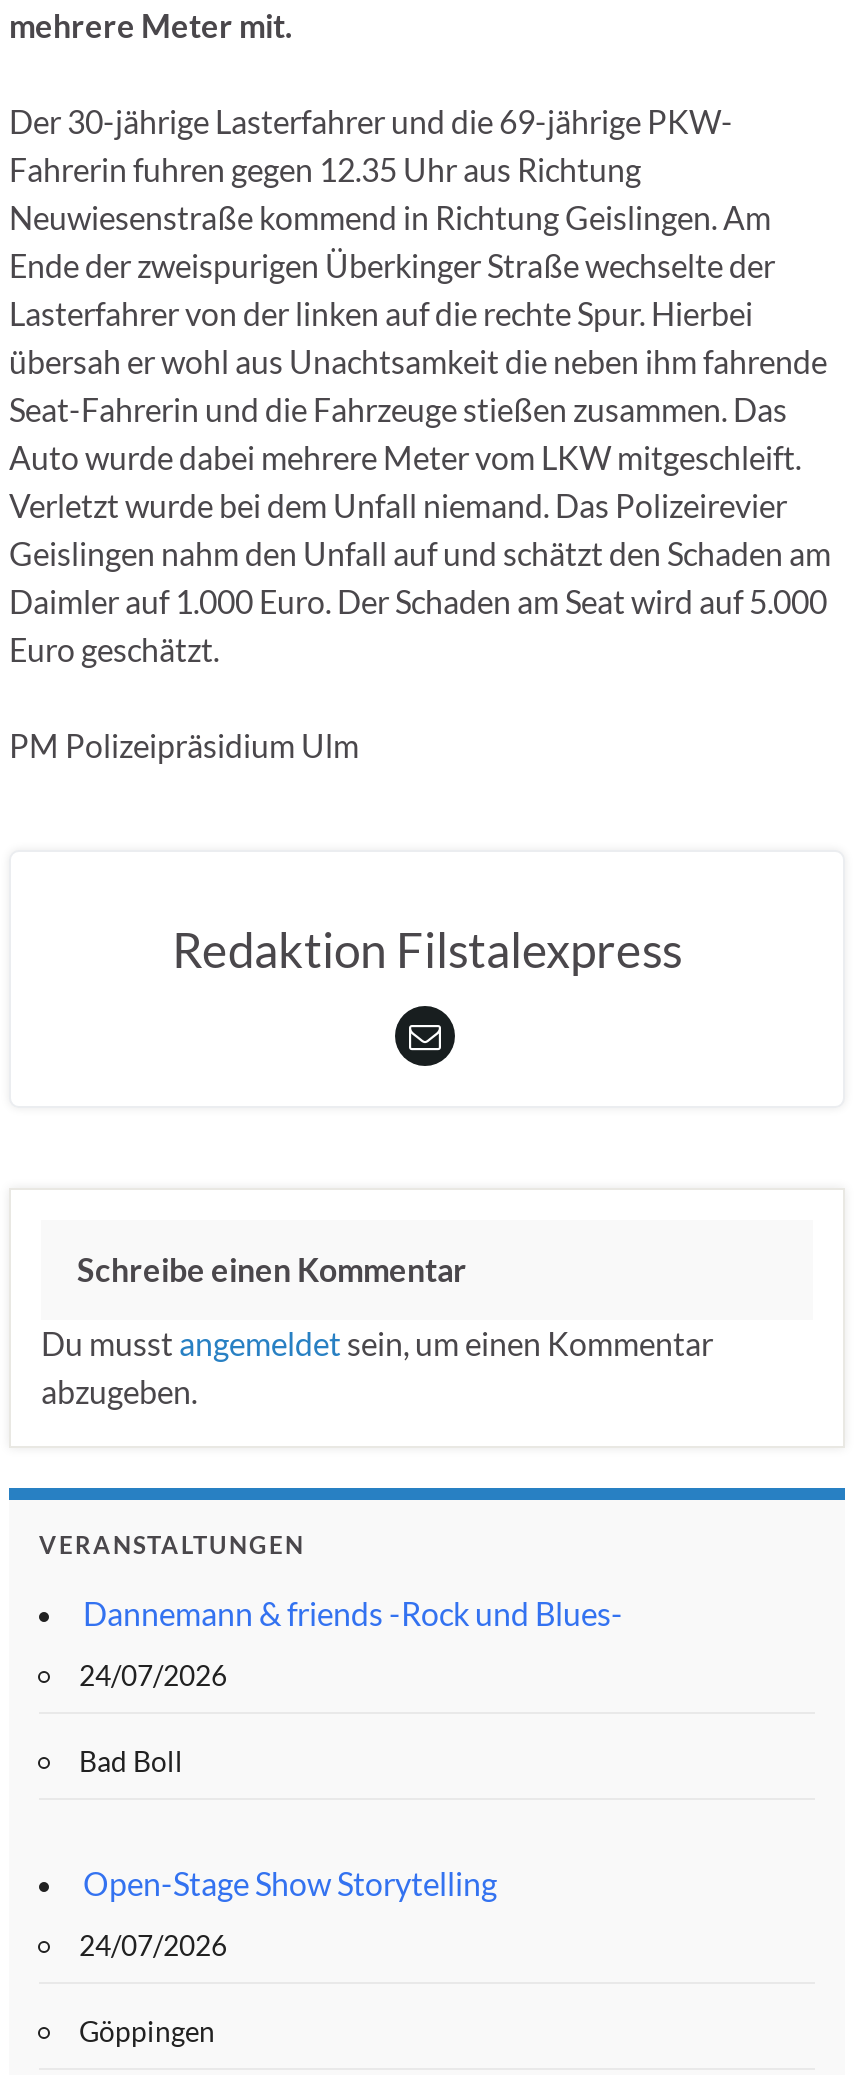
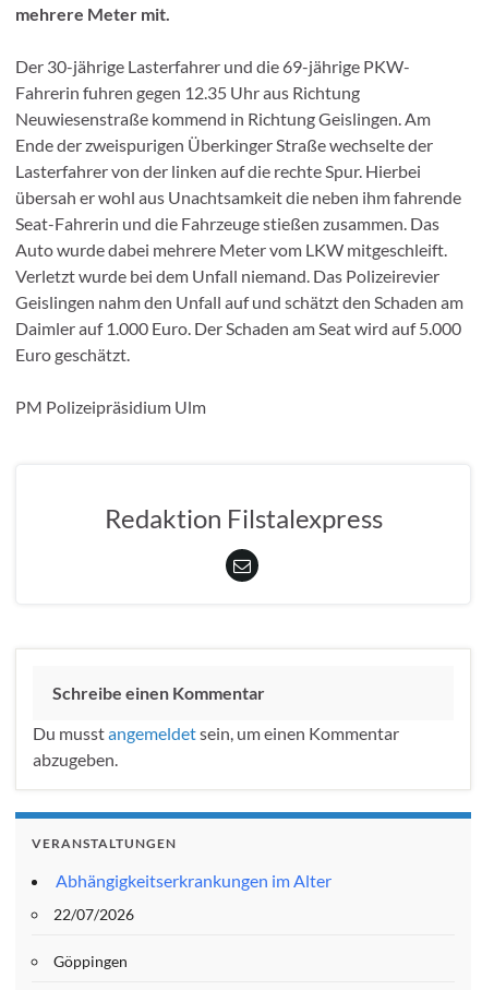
[79,1594,623,1962] Dannemann & friends -Rock und Blues- | 24/07/2026 | Bad Boll | Open-Stage Show Storytelling | 24/07/2026 -> [53,870,332,924] Abhängigkeitserkrankungen im Alter | 22/07/2026

